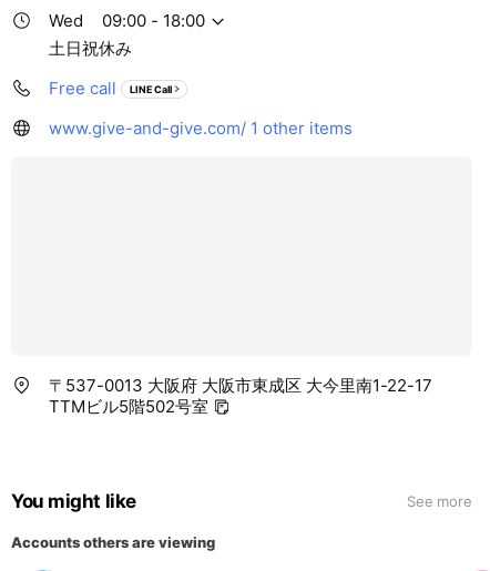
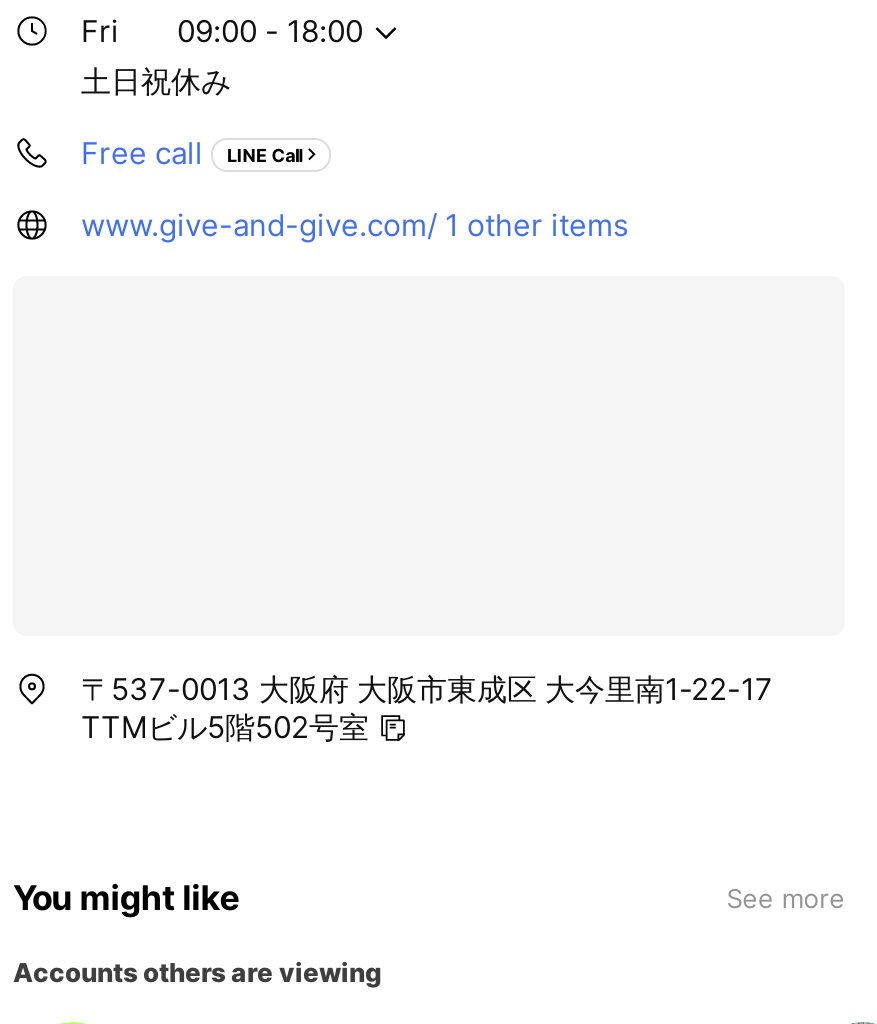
[49,10,83,31] Wed -> [81,12,119,50] Fri

